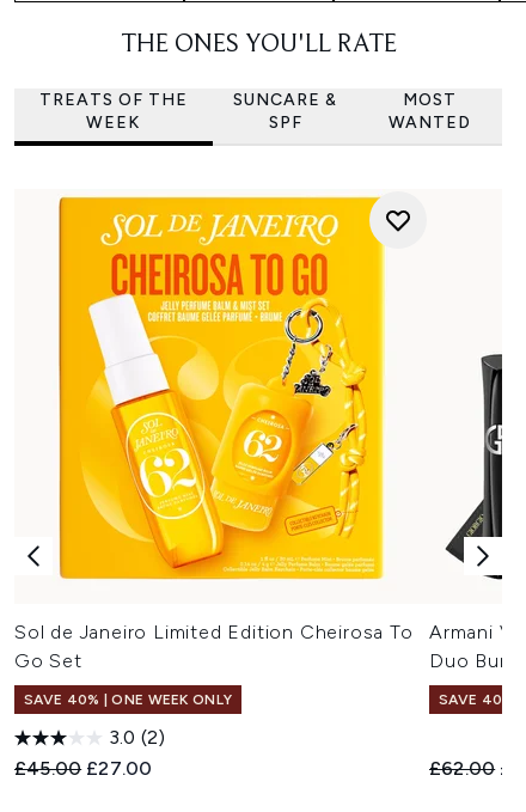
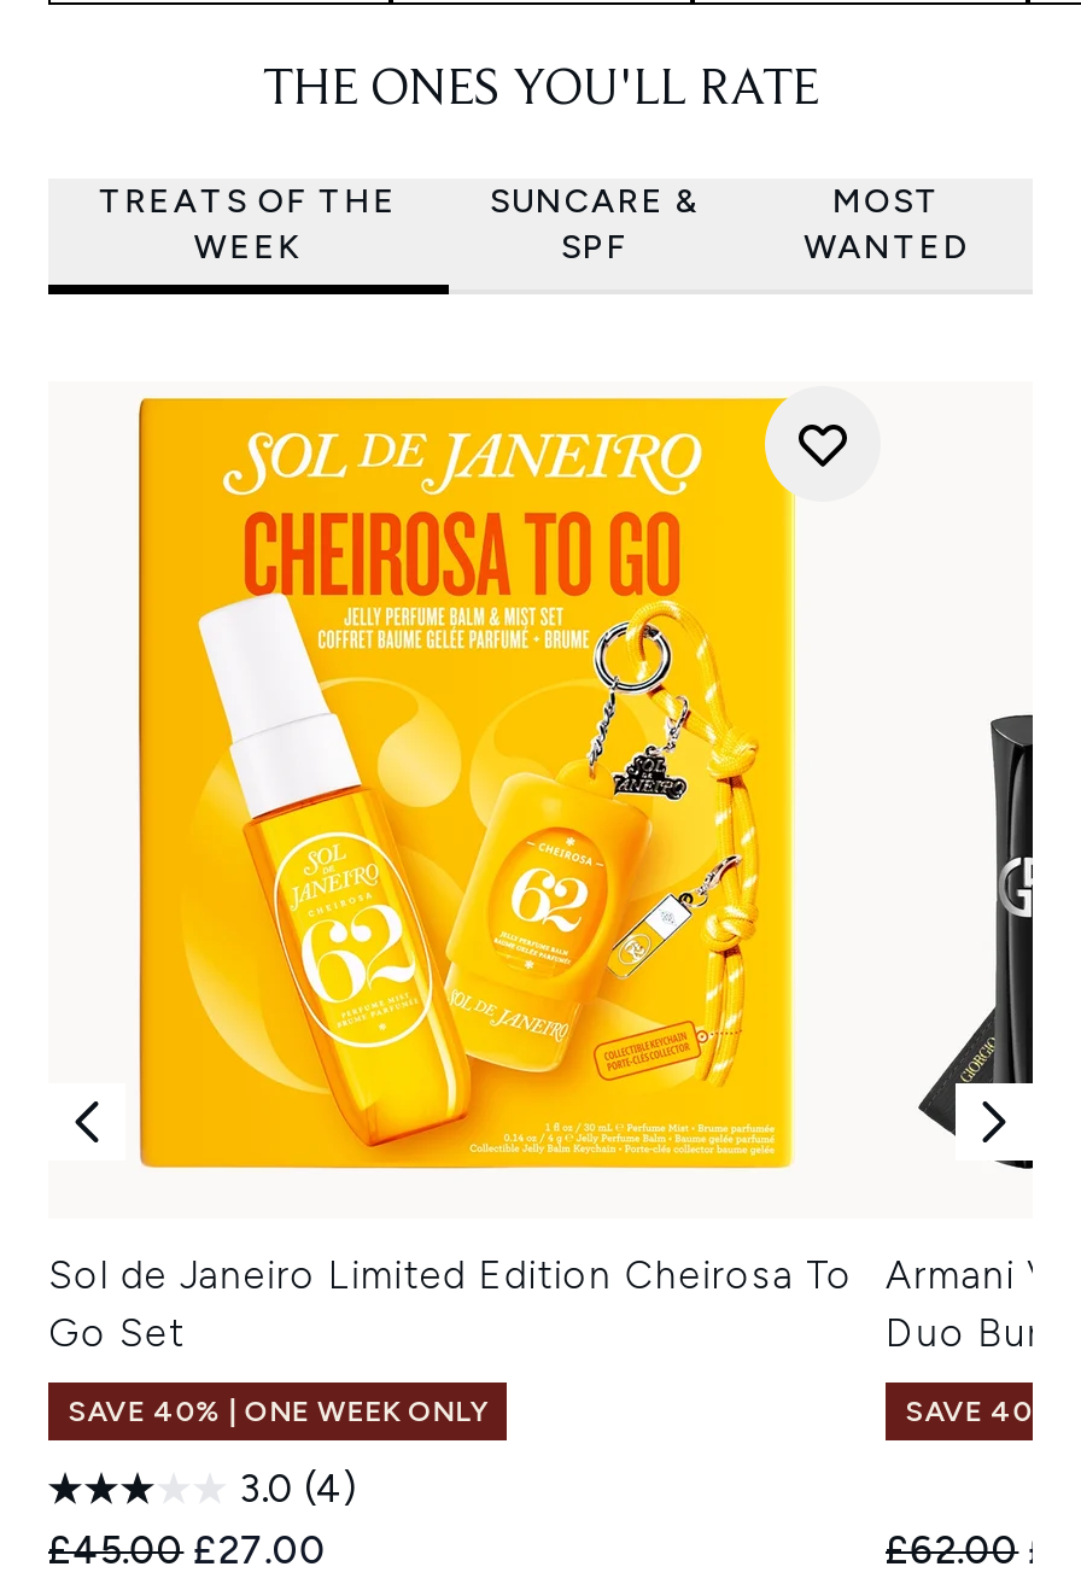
[109,726,165,749] 3.0 (2) -> [239,1465,357,1511] 3.0 (4)

